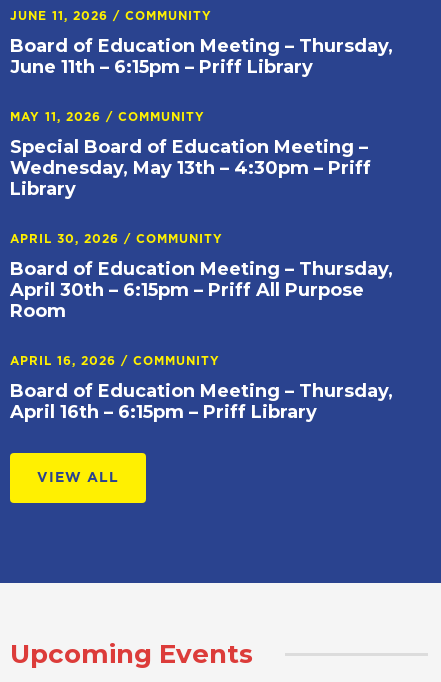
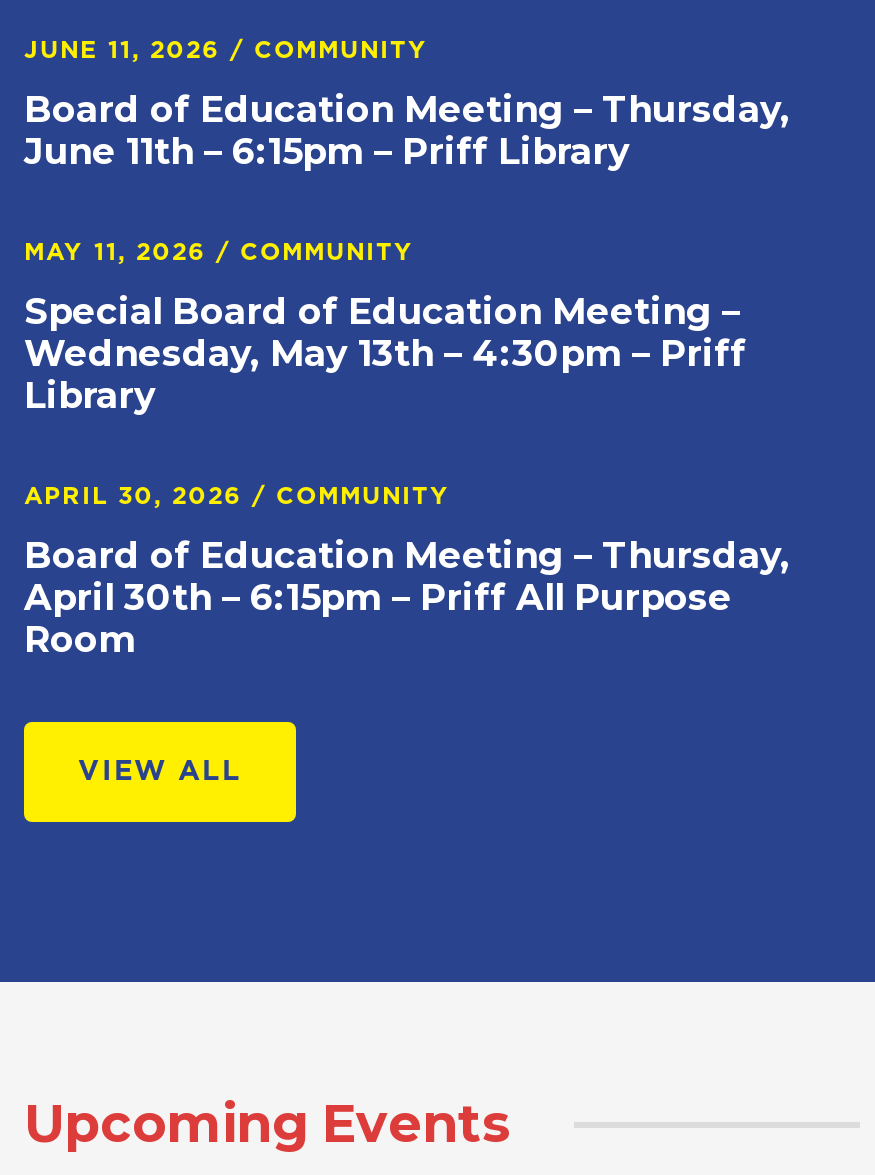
[10,355,393,423] APRIL 16, 2026 / COMMUNITY | Board of Education Meeting – Thursday, | April 16th – 6:15pm – Priff Library -> none

